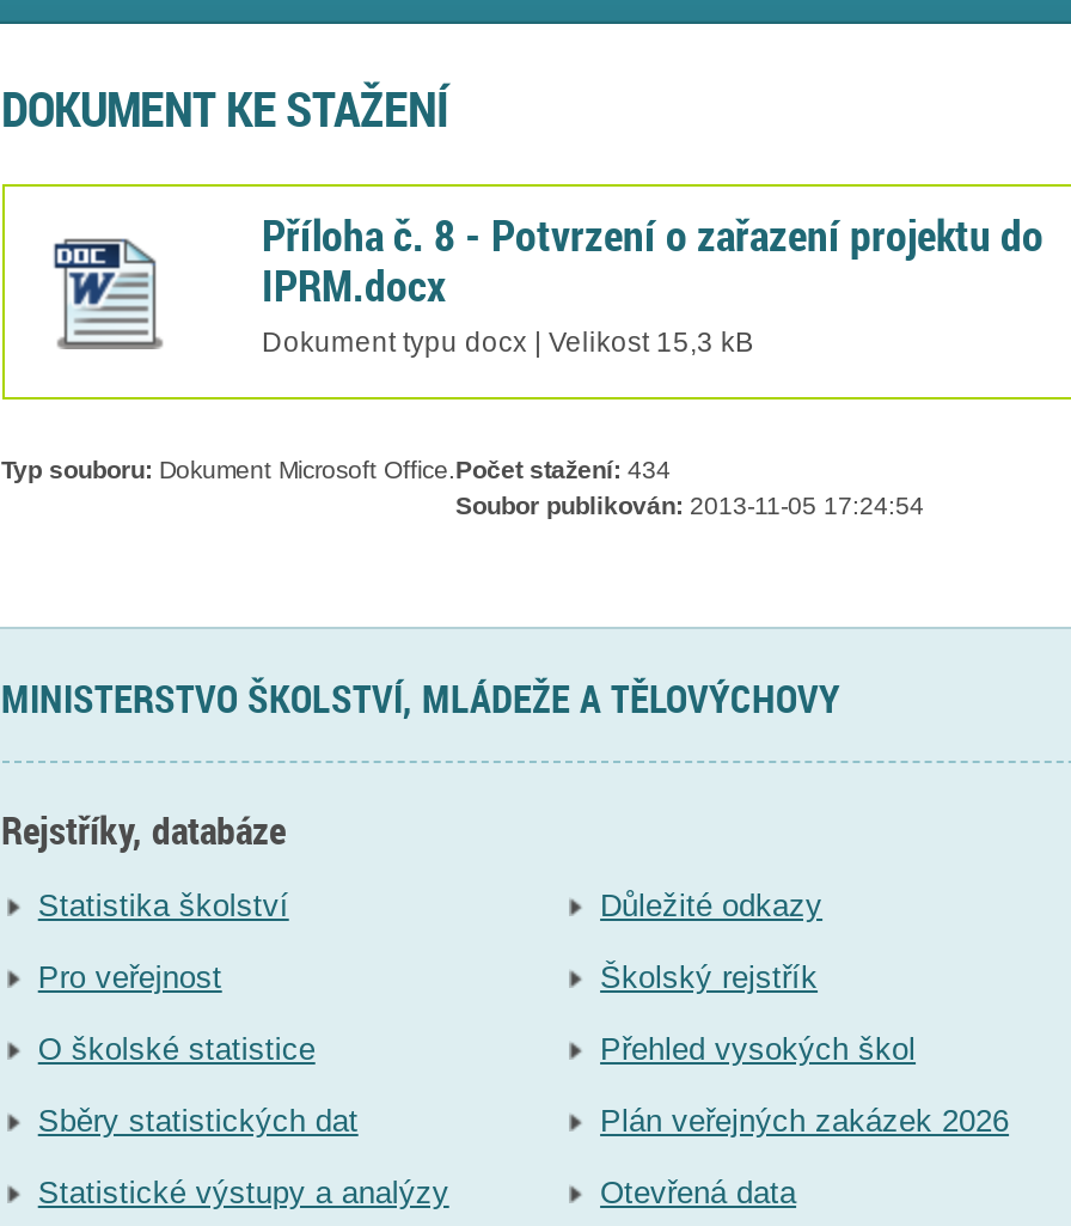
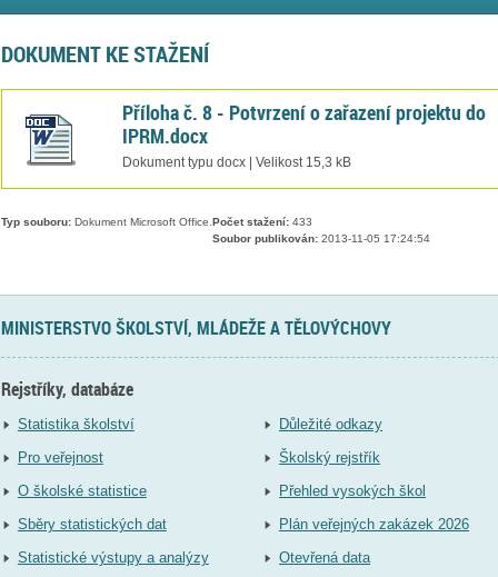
[1,458,671,484] Typ souboru: Dokument Microsoft Office.Počet stažení: 434 -> [1,216,312,228] Typ souboru: Dokument Microsoft Office.Počet stažení: 433

